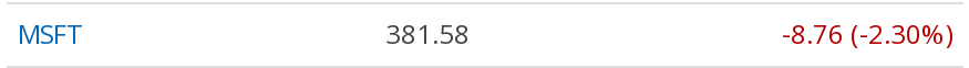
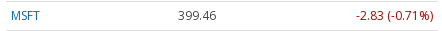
[385,16,470,53] 381.58 -> [178,7,216,24] 399.46
[782,16,952,53] -8.76 (-2.30%) -> [356,7,433,24] -2.83 (-0.71%)

